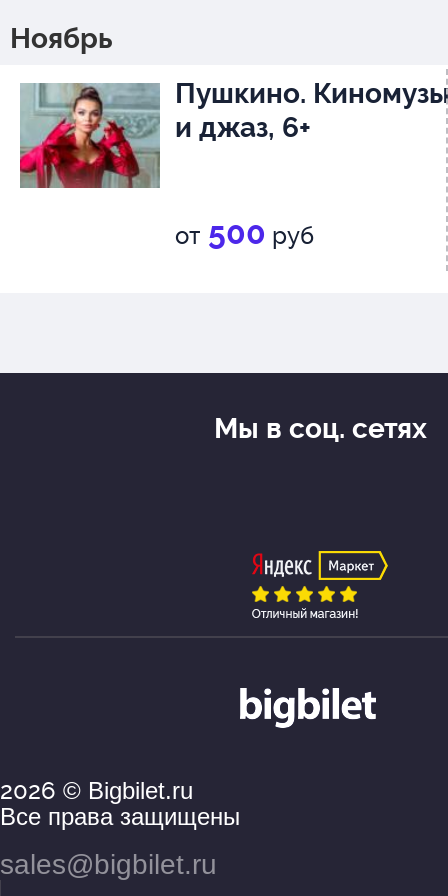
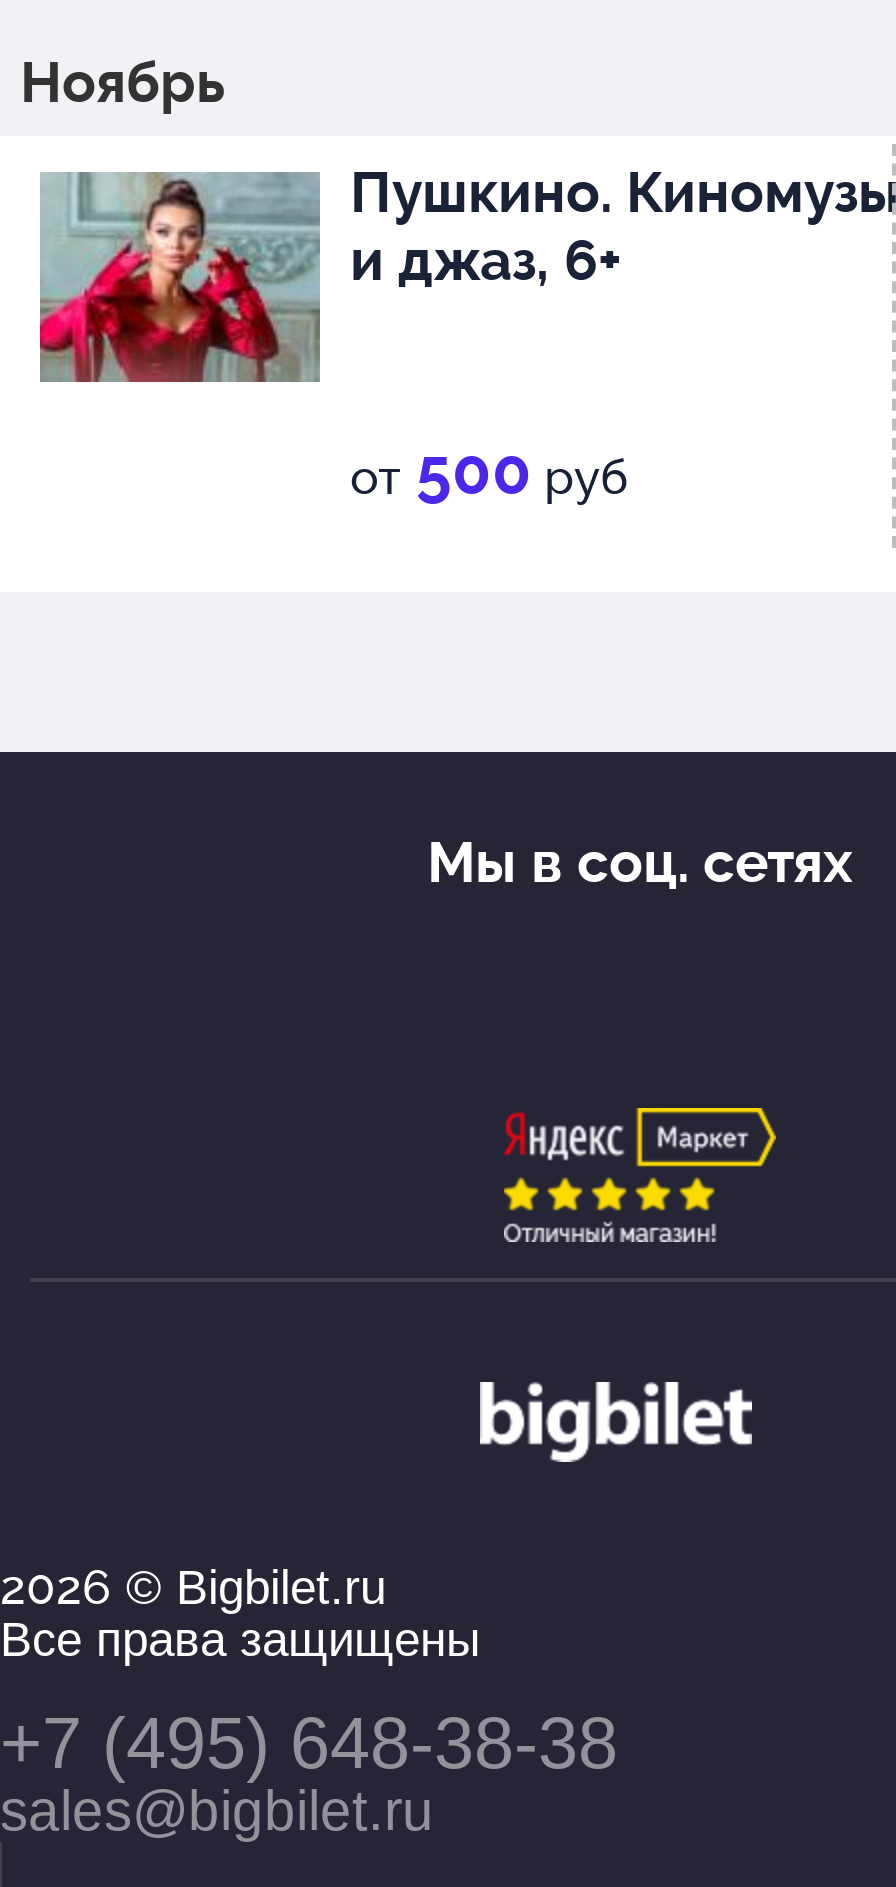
none -> [0,1702,618,1784] +7 (495) 648-38-38

